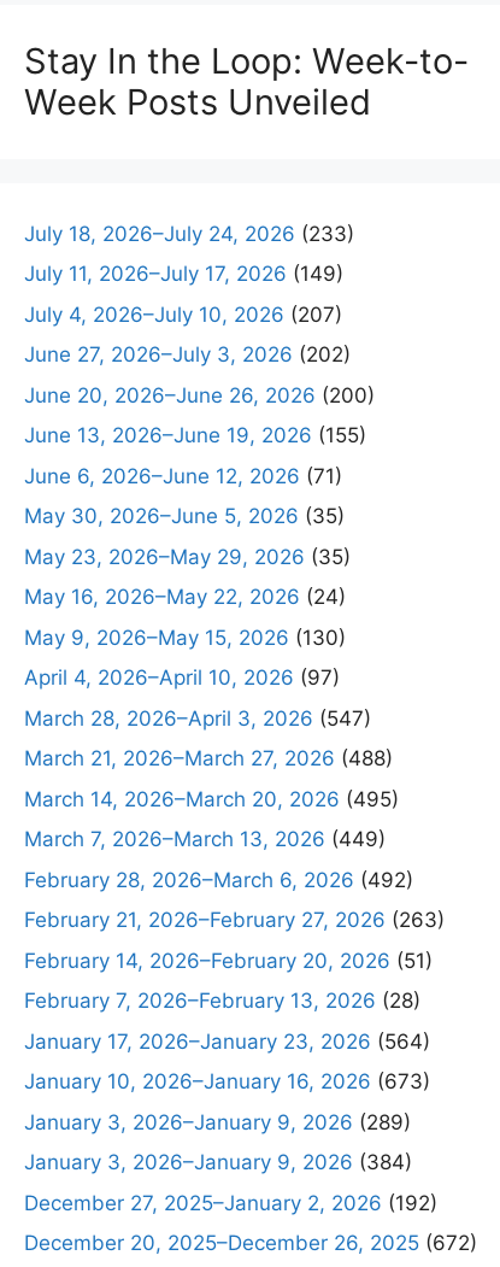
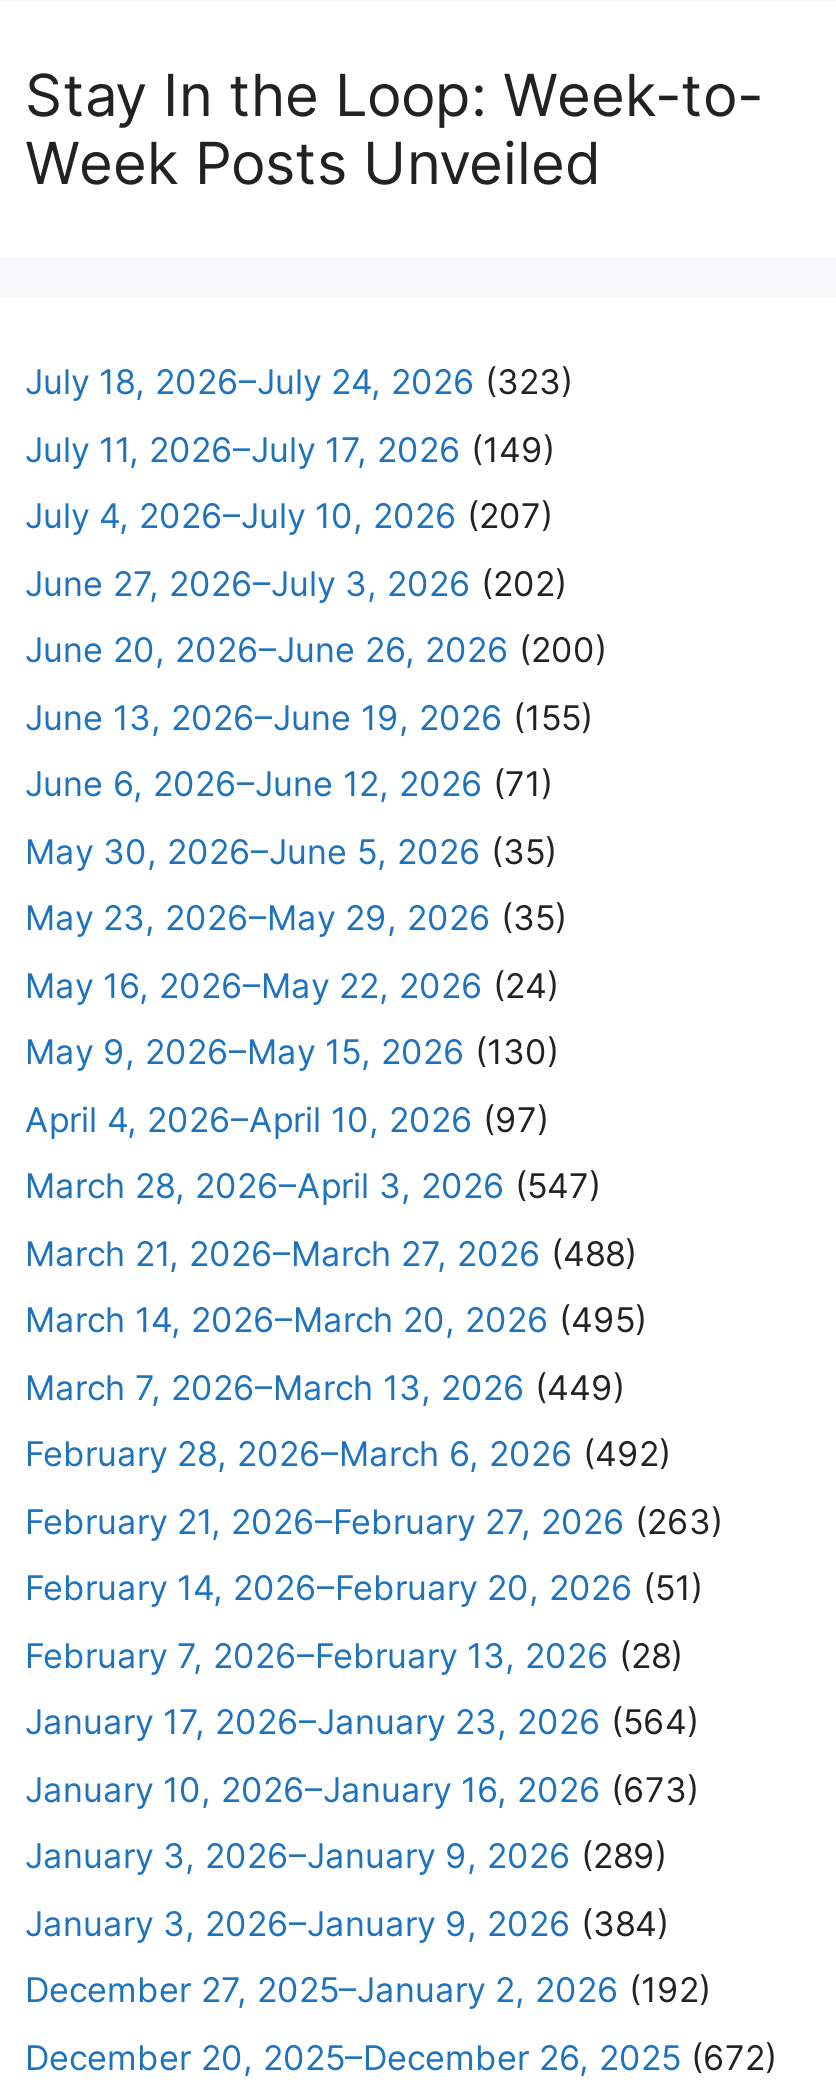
[24,222,354,246] July 18, 2026–July 24, 2026 (233) -> [25,363,573,403] July 18, 2026–July 24, 2026 (323)

